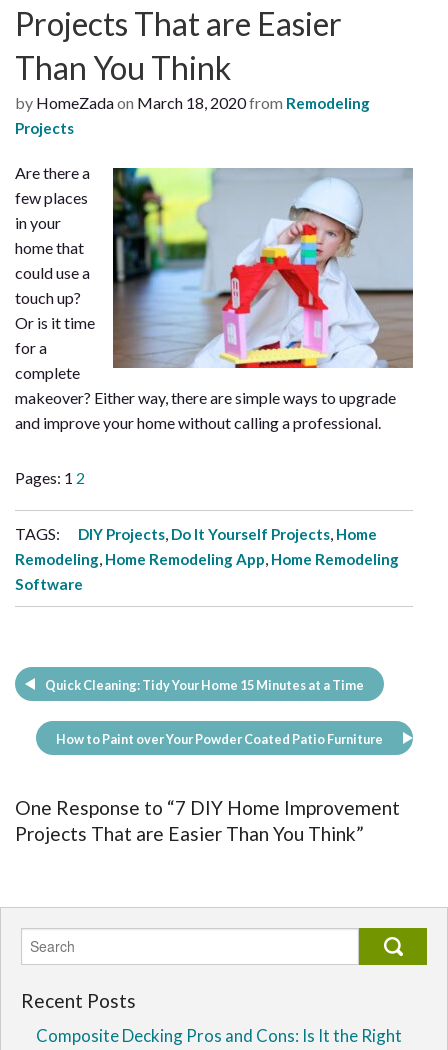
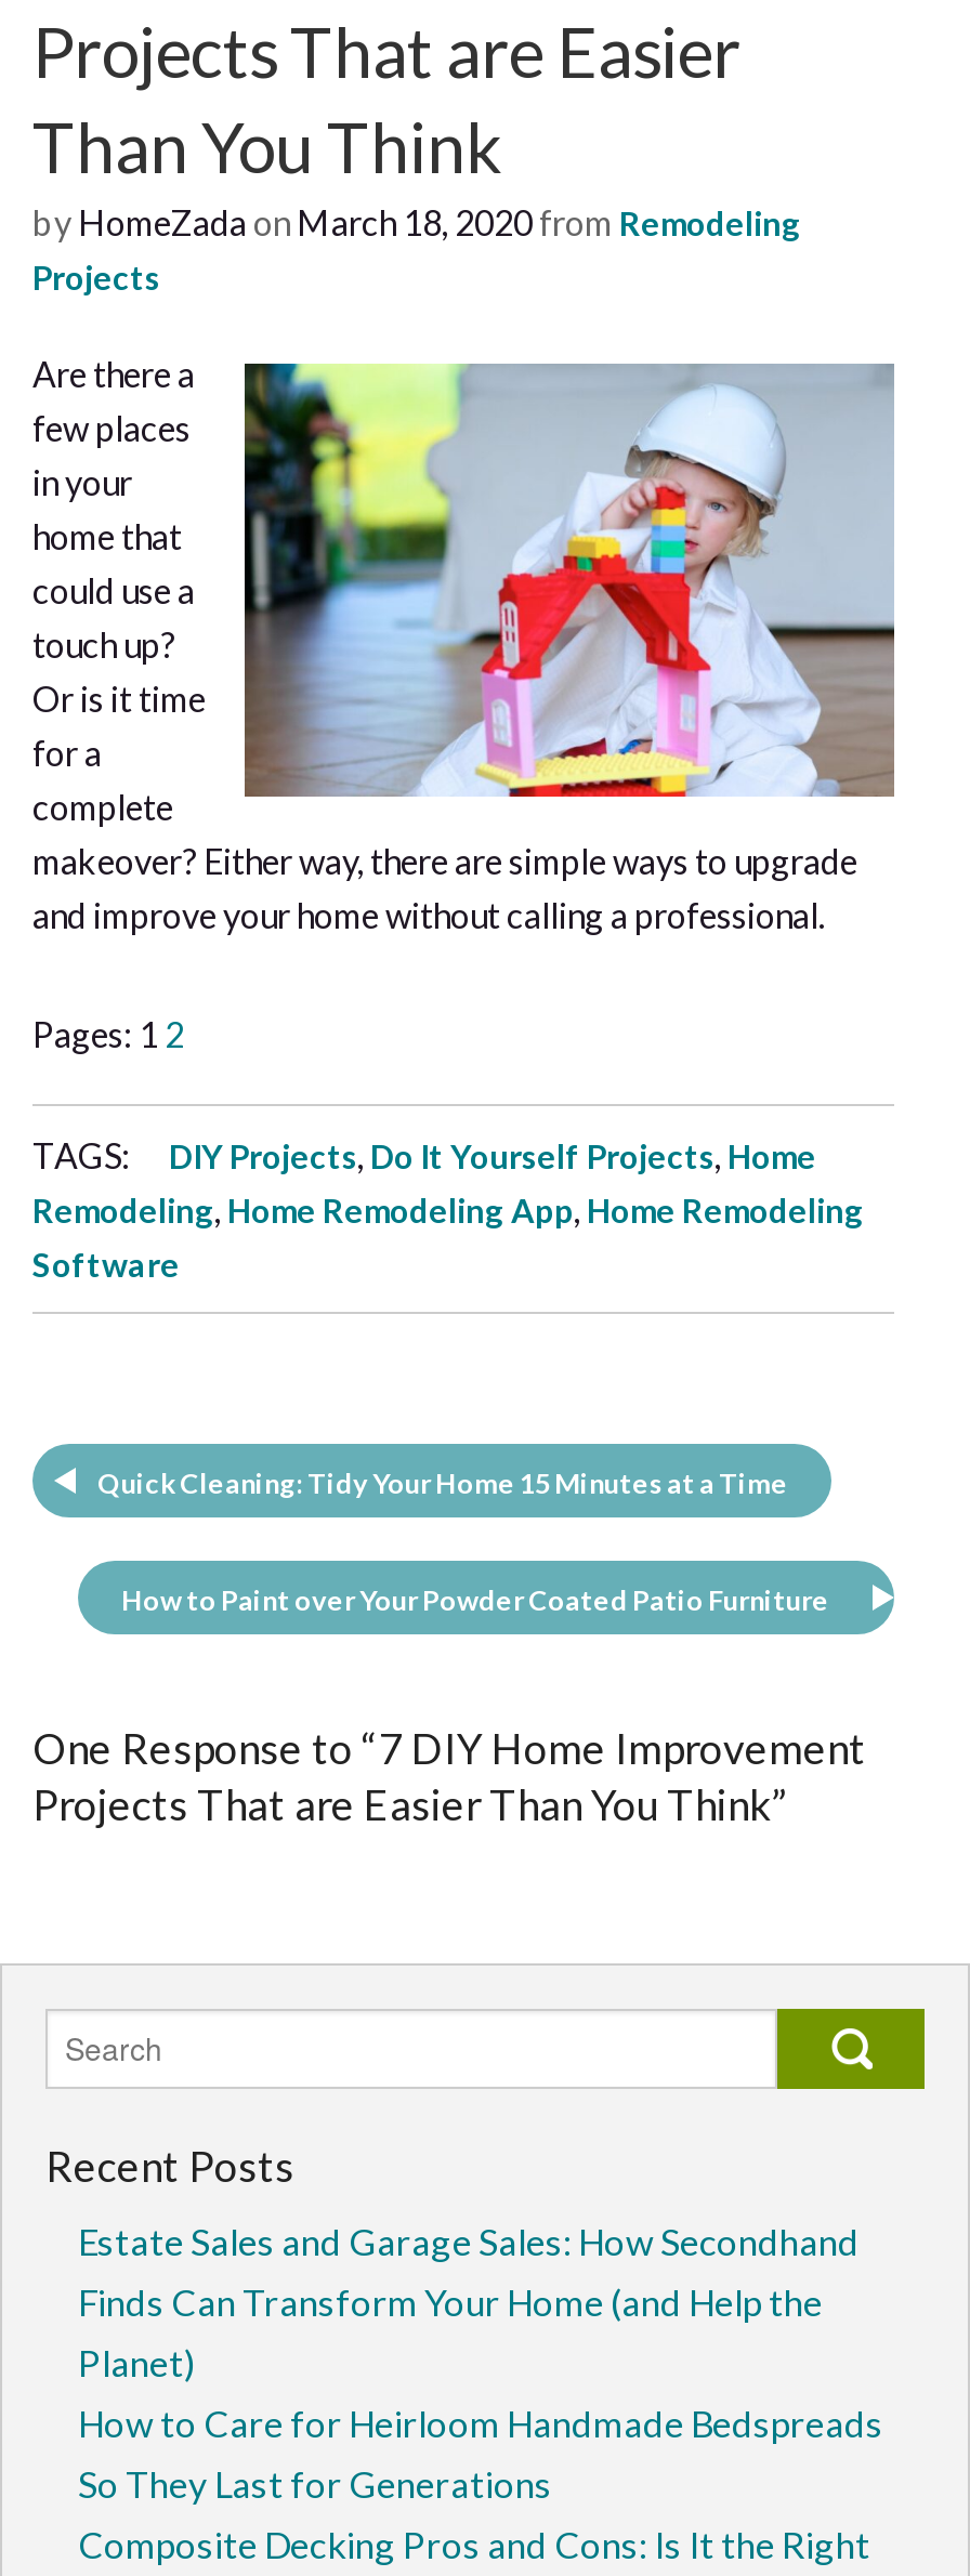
none -> [78,2219,883,2507] Estate Sales and Garage Sales: How Secondhand | Finds Can Transform Your Home (and Help the | Planet) | How to Care for Heirloom Handmade Bedspreads | So They Last for Generations

